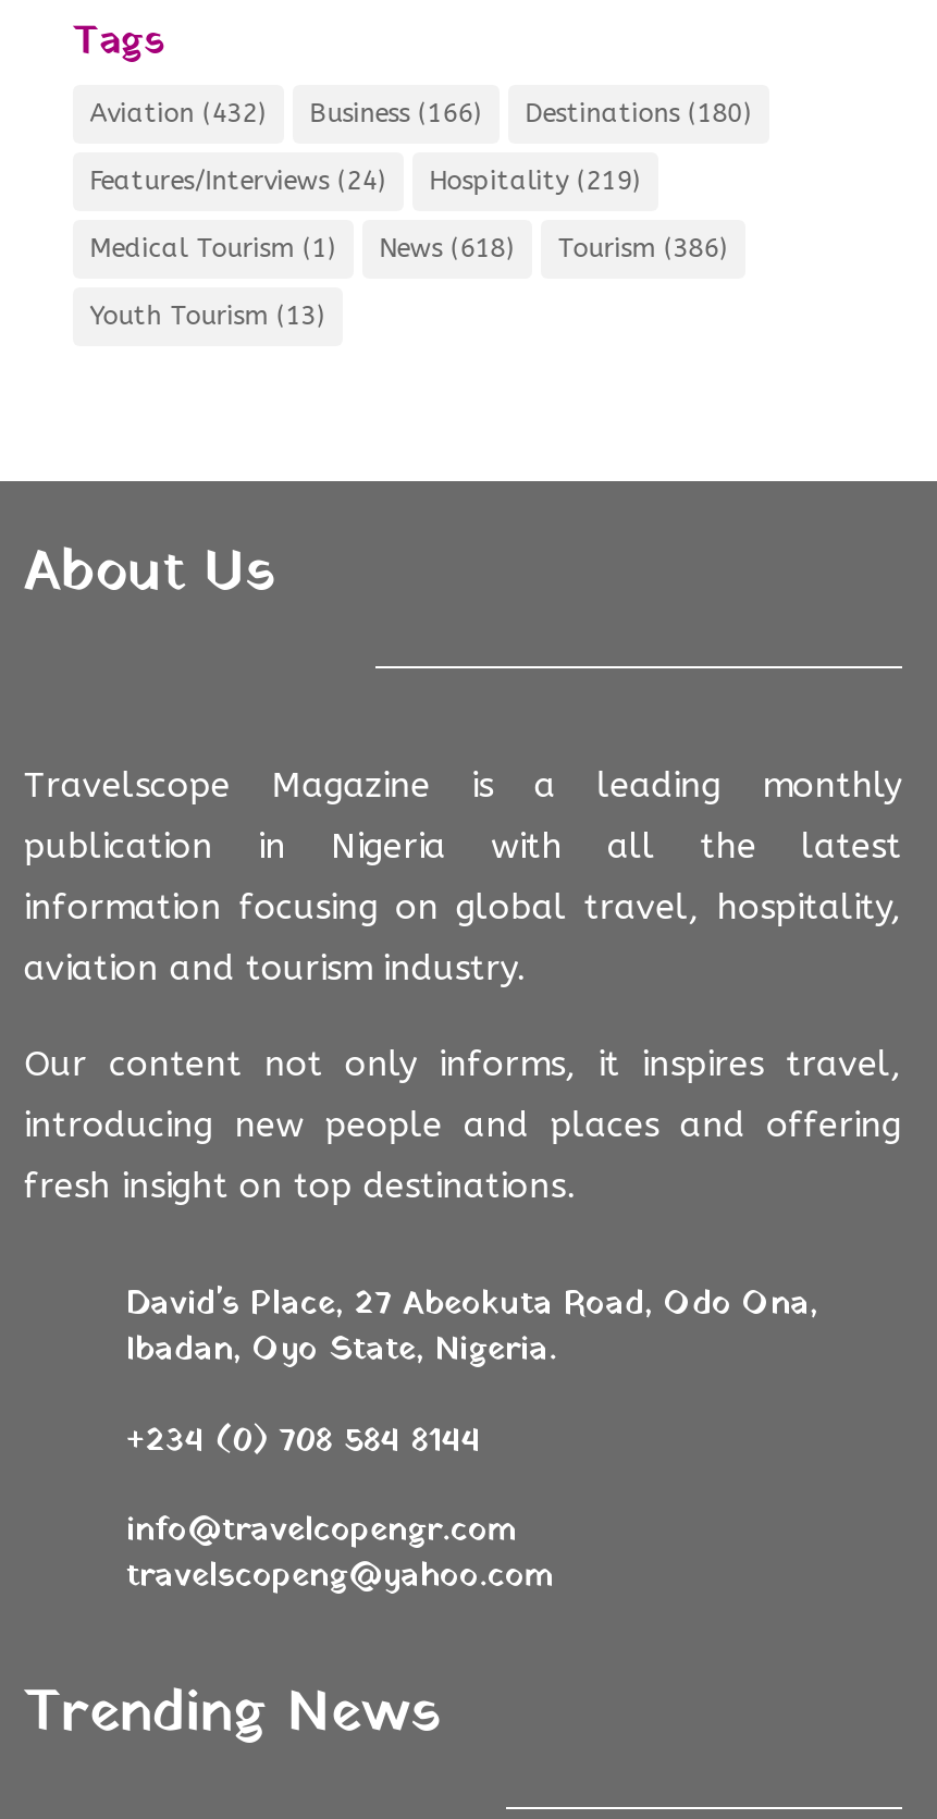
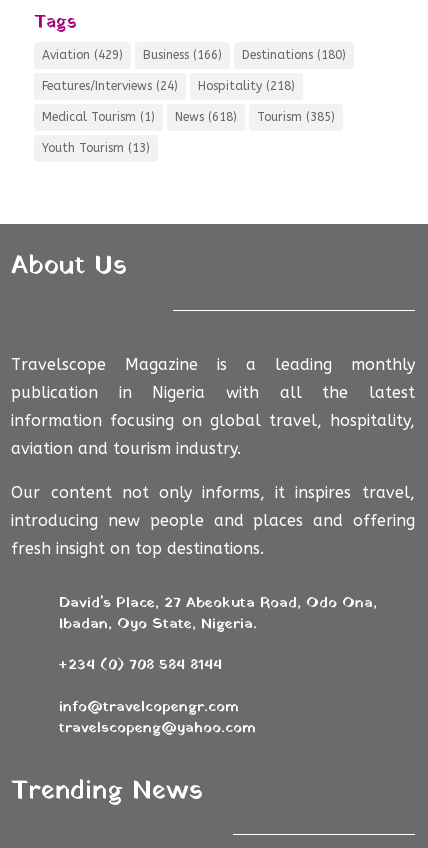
[90,98,752,128] Aviation (432) Business (166) Destinations (180) -> [42,48,346,62] Aviation (429) Business (166) Destinations (180)
[90,165,641,196] Features/Interviews (24) Hospitality (219) -> [42,79,295,93] Features/Interviews (24) Hospitality (218)
[90,233,728,263] Medical Tourism (1) News (618) Tourism (386) -> [42,110,335,124] Medical Tourism (1) News (618) Tourism (385)

